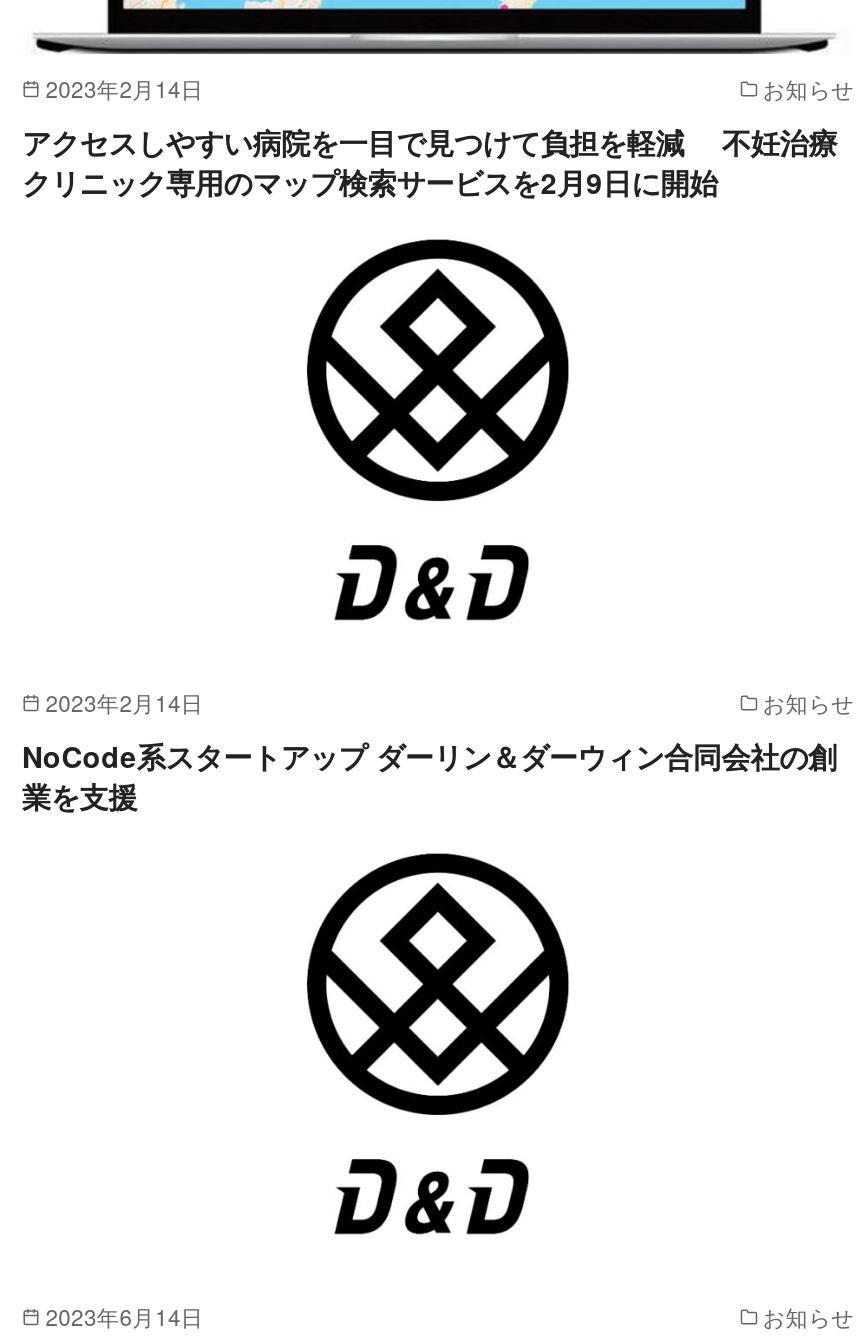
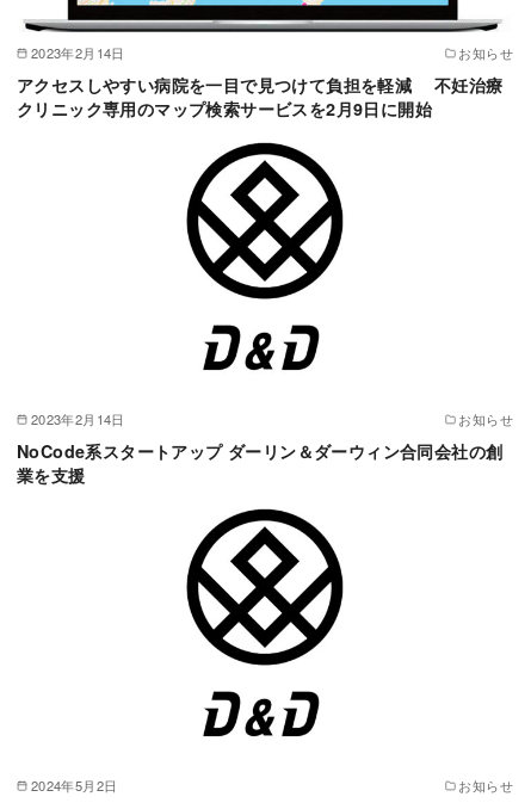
[46,1300,204,1332] 2023年6月14日 -> [31,776,117,795] 2024年5月2日

